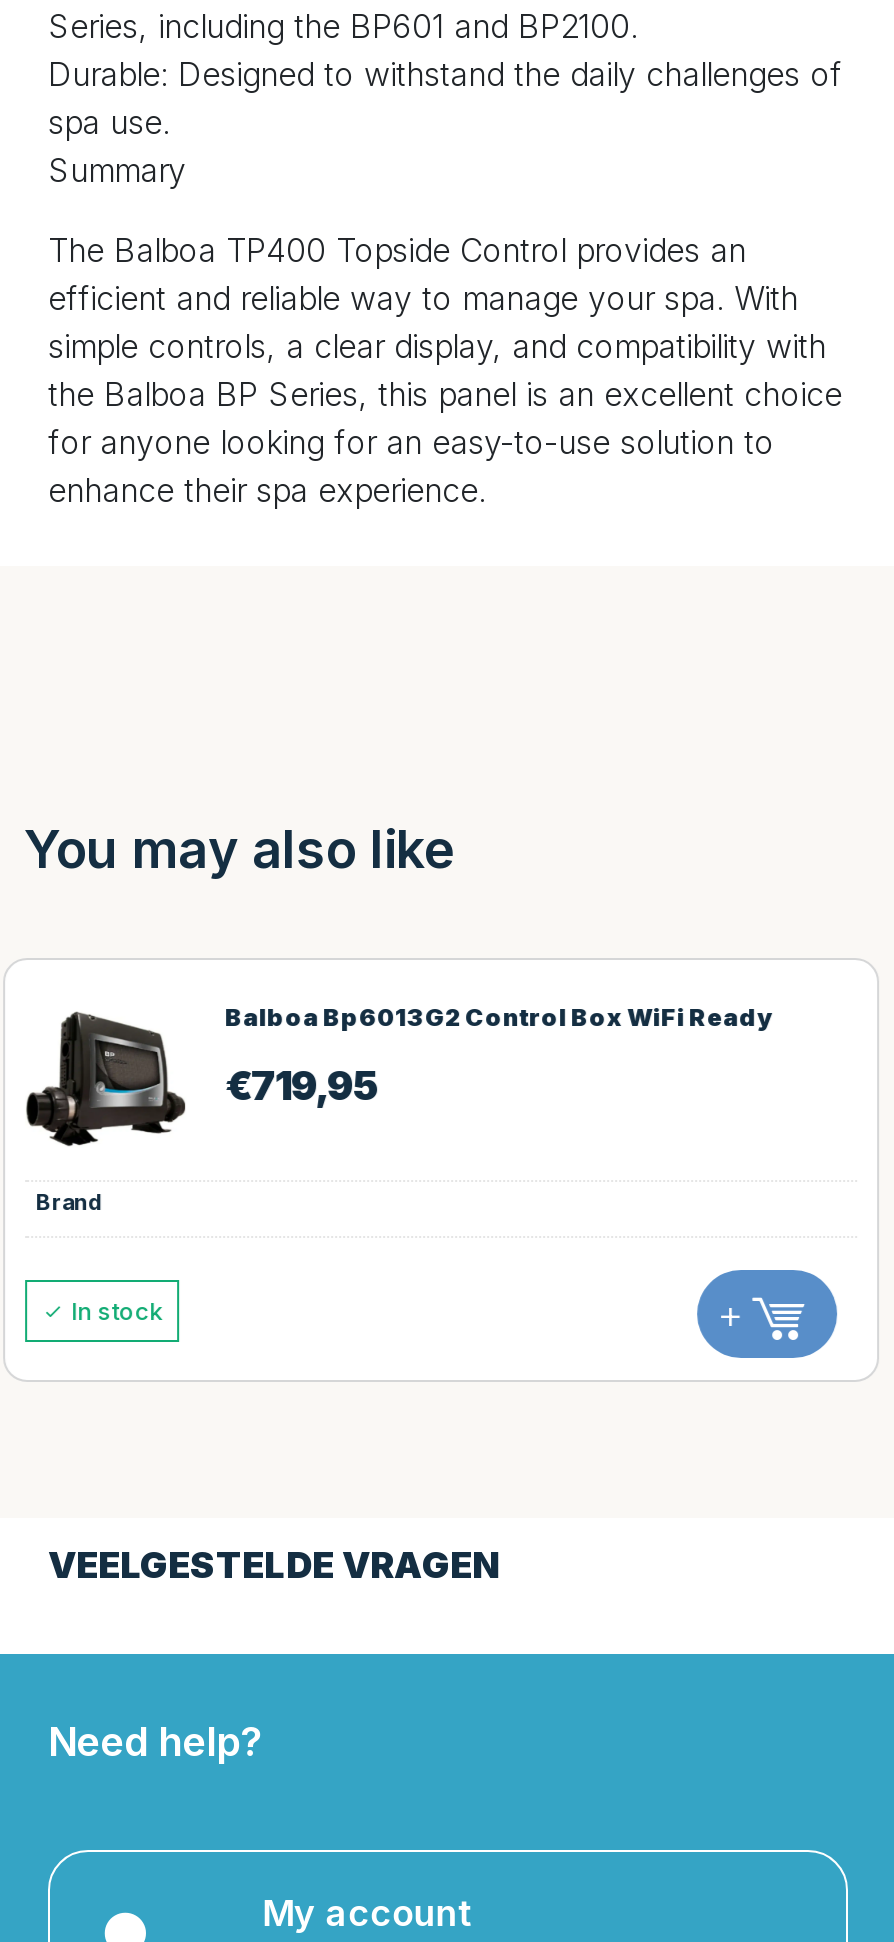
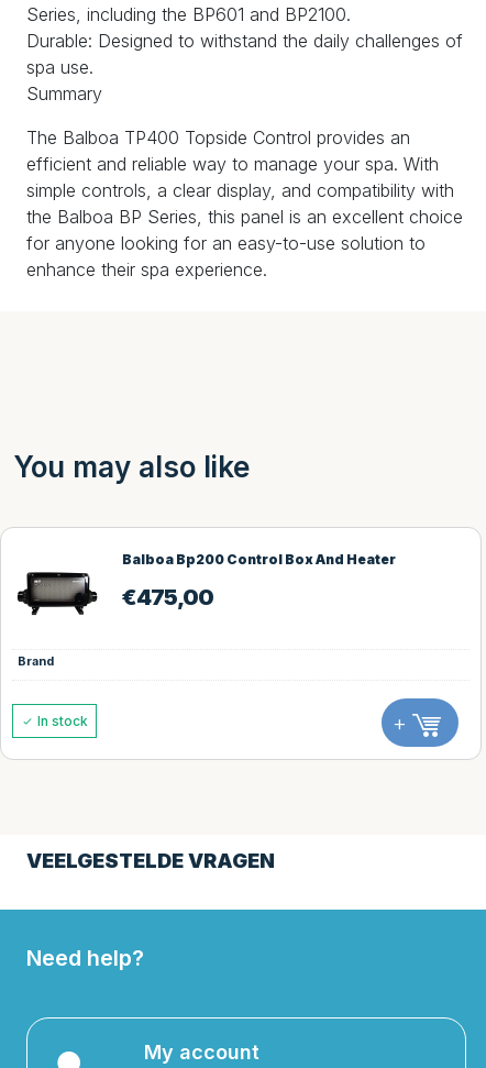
[24,1001,770,1148] [image] | Balboa Bp6013G2 Control Box WiFi Ready -> [14,551,396,630] [image] | Balboa Bp200 Control Box And Heater
[222,1061,374,1109] €719,95 -> [122,584,213,610] €475,00

